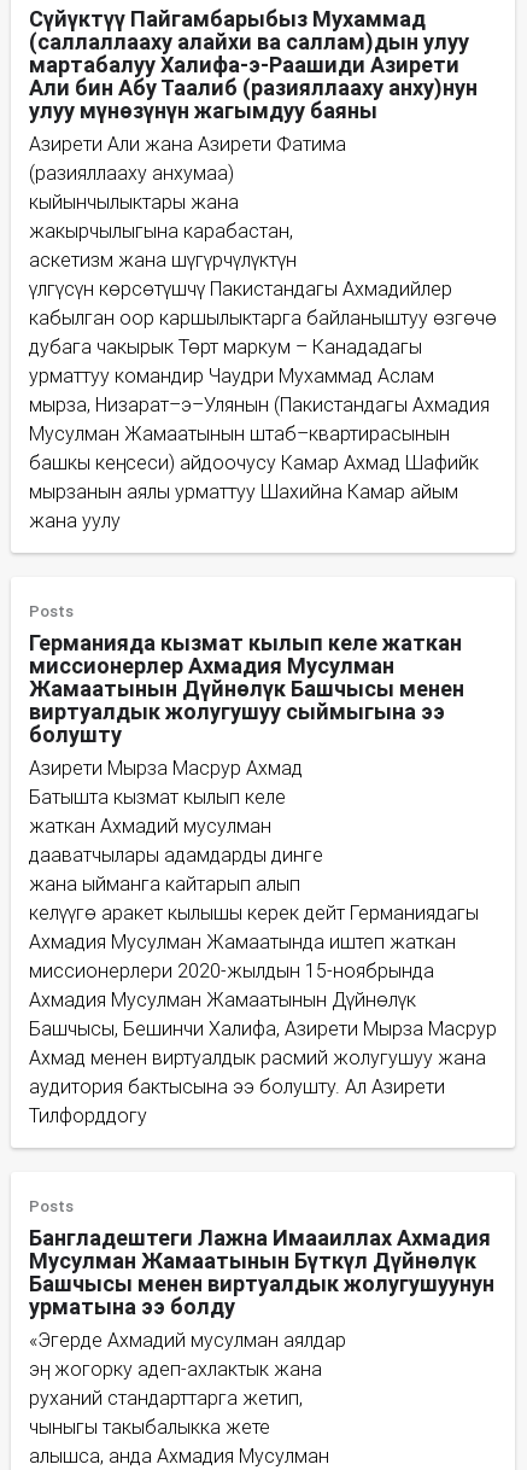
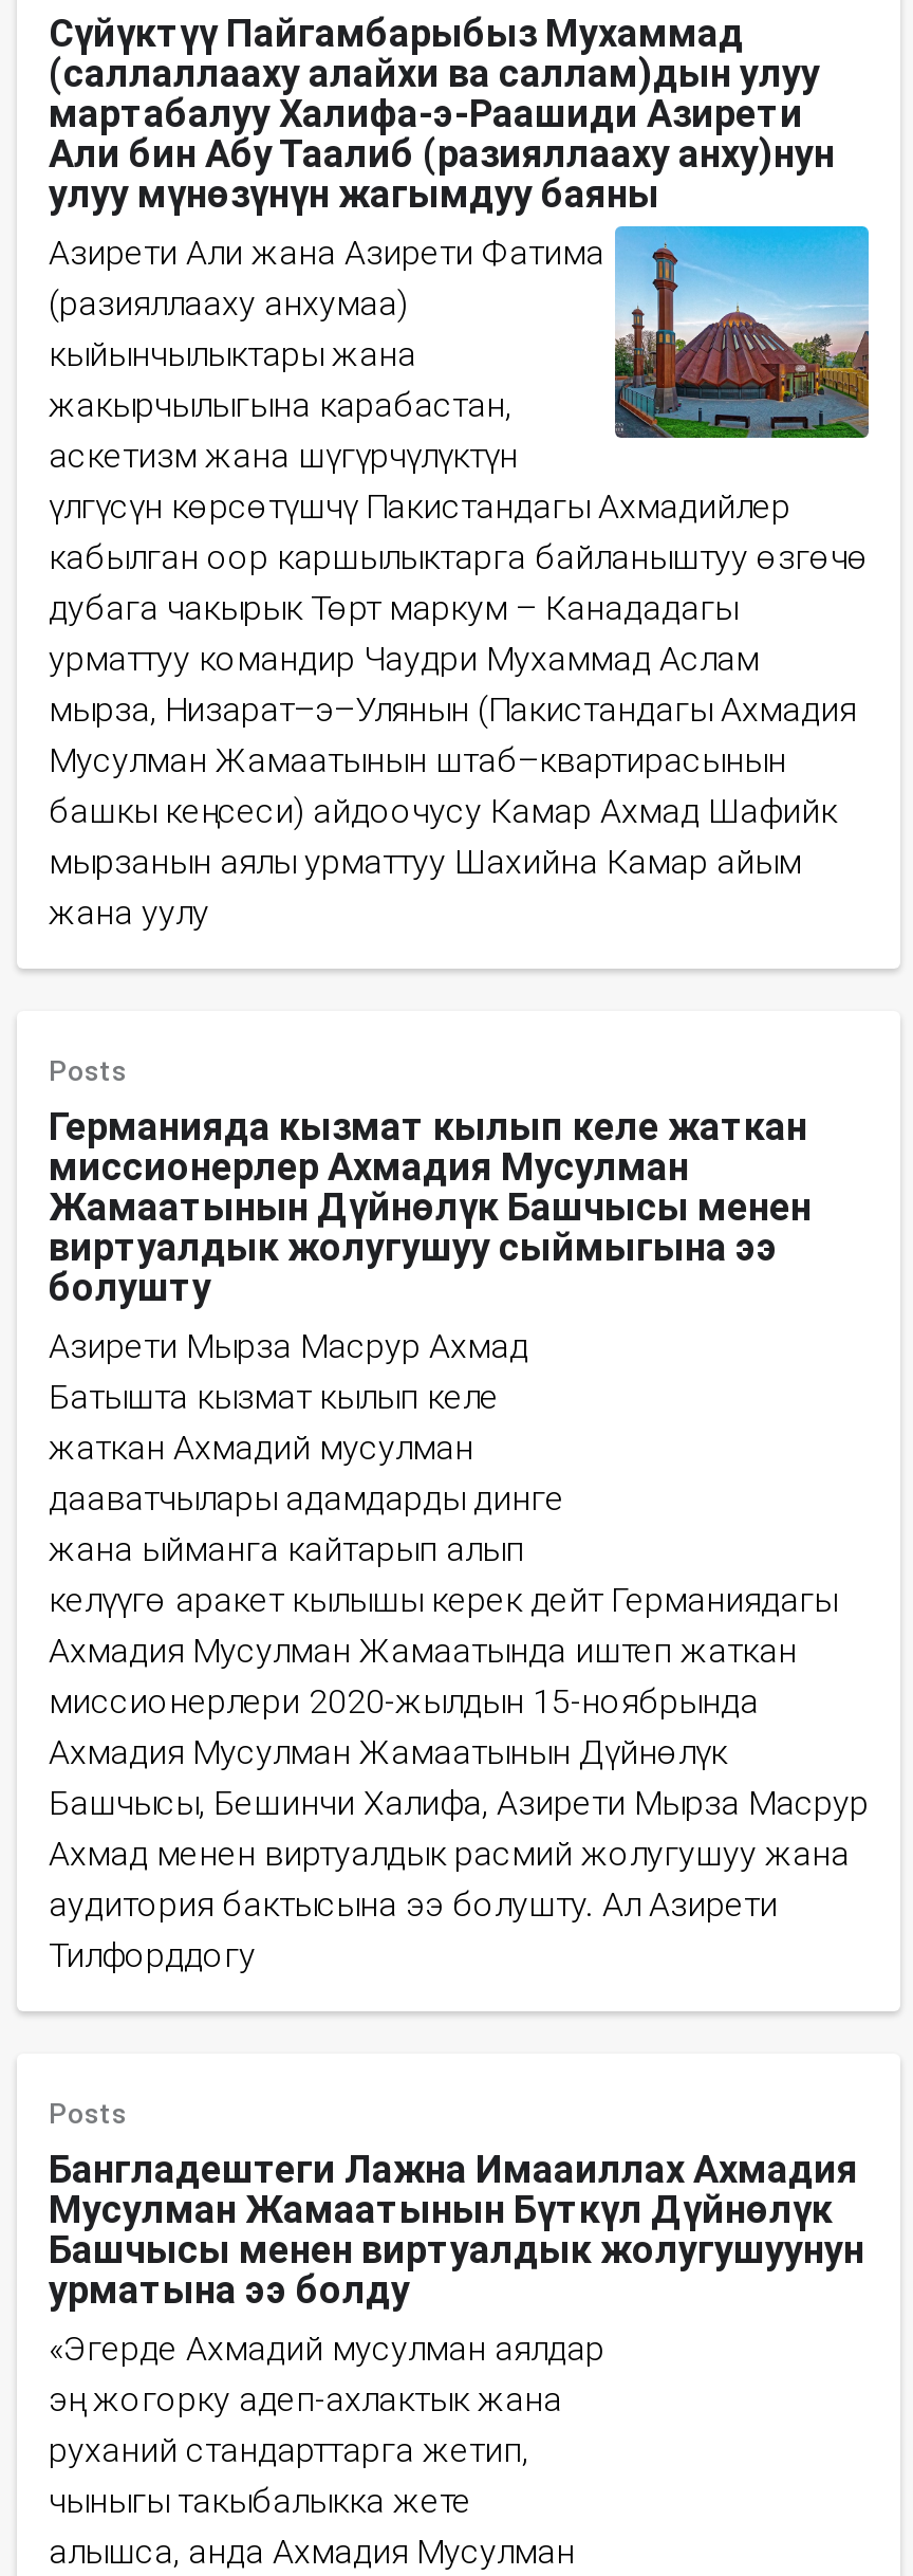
none -> [613,224,871,440] [image]

